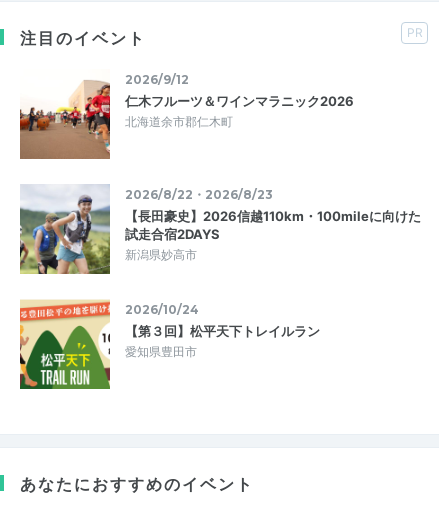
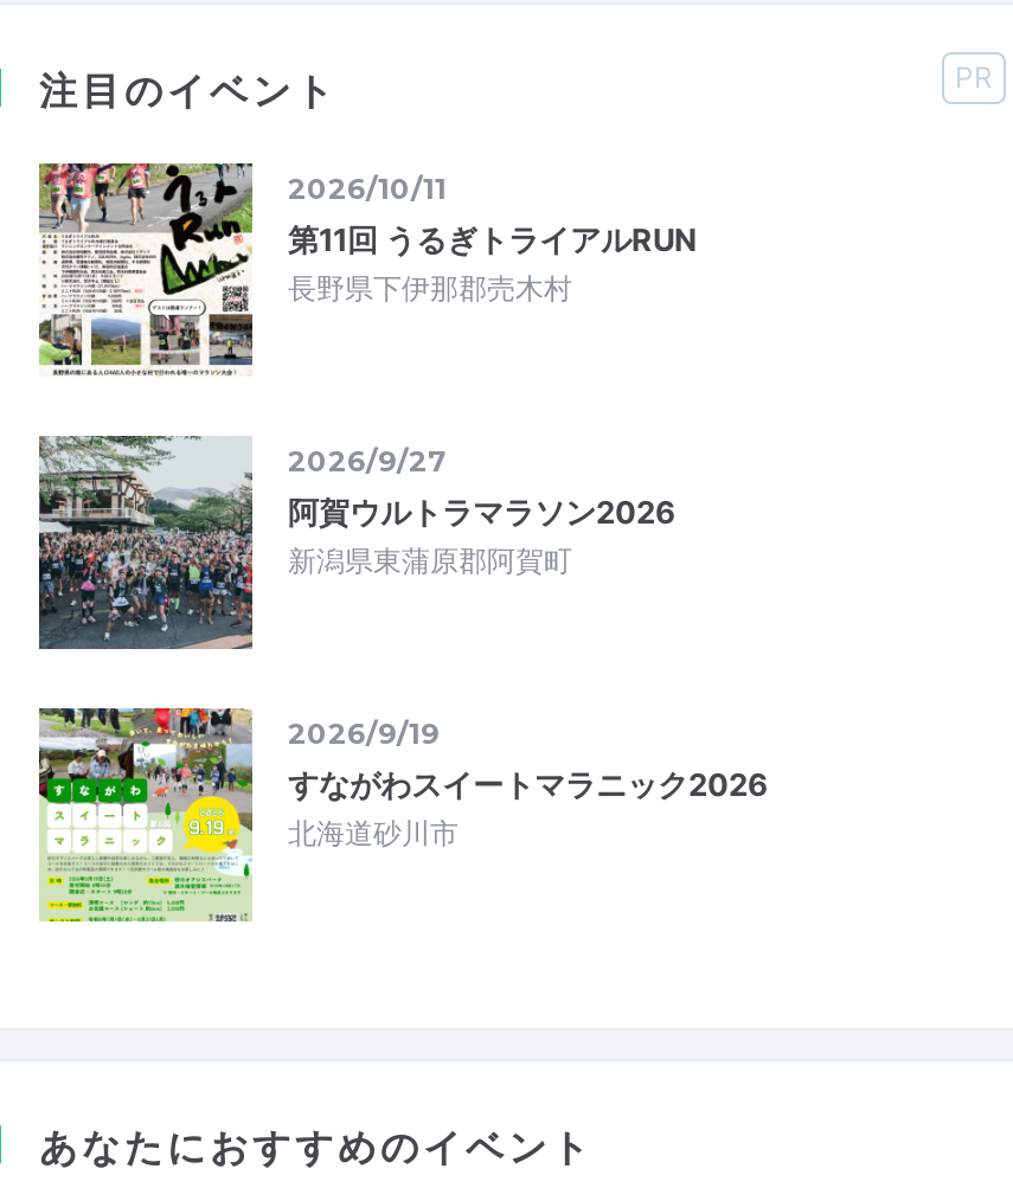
[19,69,354,160] [image] | 2026/9/12 | 仁木フルーツ＆ワインマラニック2026 | 北海道余市郡仁木町 -> [37,161,698,377] [image] | 2026/10/11 | 第11回 うるぎトライアルRUN | 長野県下伊那郡売木村
[19,184,421,275] [image] | 2026/8/22・2026/8/23 | 【長田豪史】2026信越110km・100mileに向けた | 試走合宿2DAYS | 新潟県妙高市 -> [37,434,677,651] [image] | 2026/9/27 | 阿賀ウルトラマラソン2026 | 新潟県東蒲原郡阿賀町
[19,299,320,390] [image] | 2026/10/24 | 【第３回】松平天下トレイルラン | 愛知県豊田市 -> [37,706,769,924] [image] | 2026/9/19 | すながわスイートマラニック2026 | 北海道砂川市

